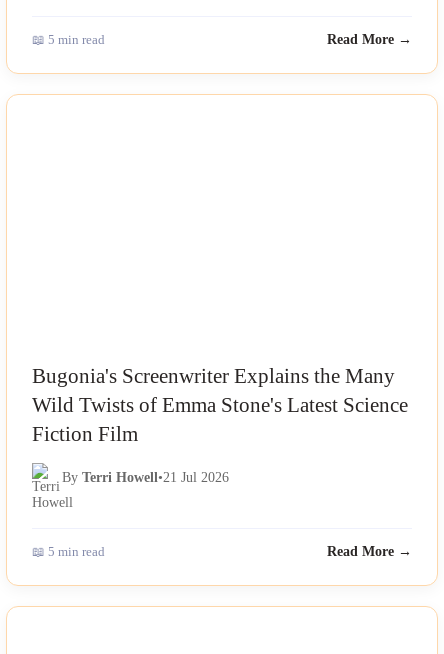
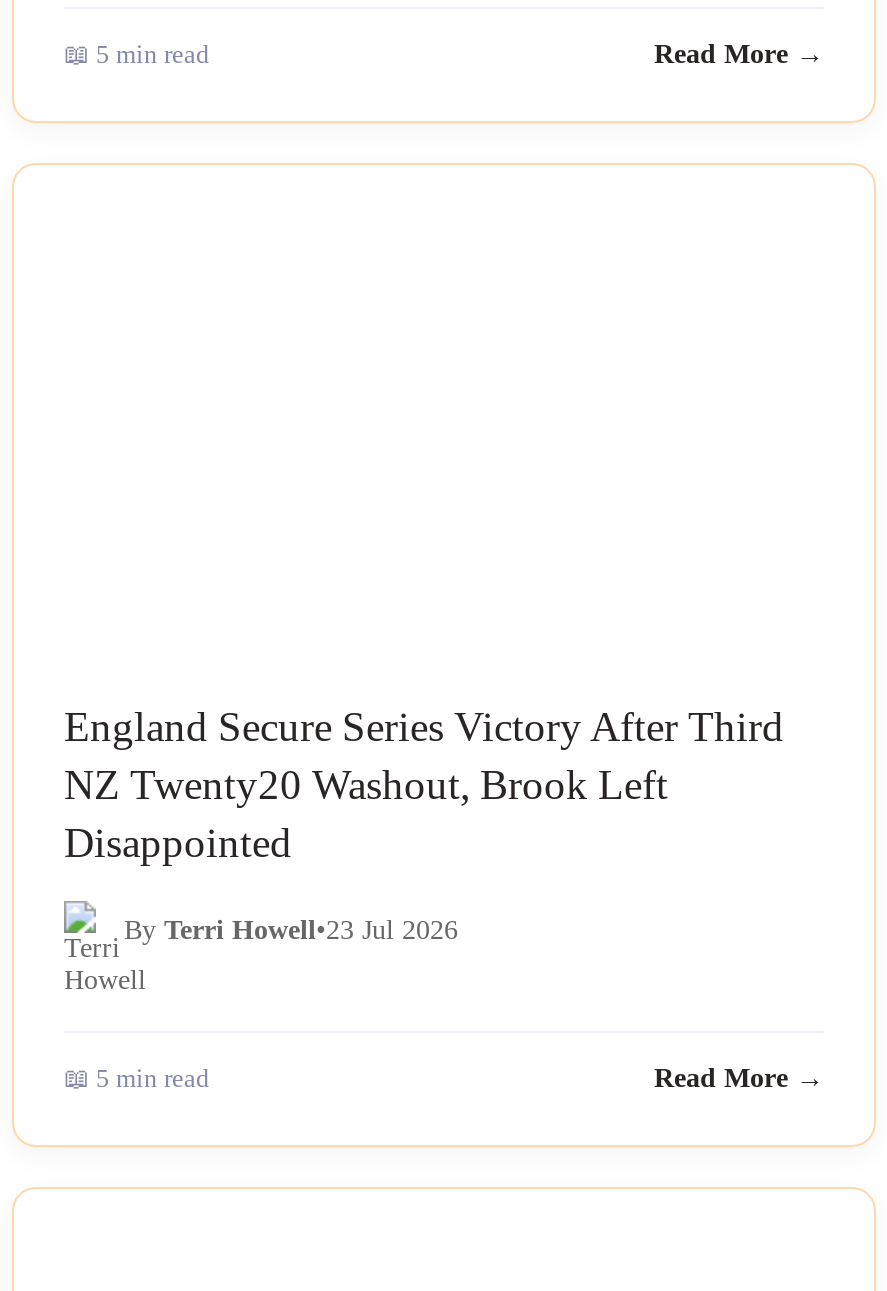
[32,364,408,445] Bugonia's Screenwriter Explains the Many | Wild Twists of Emma Stone's Latest Science | Fiction Film -> [64,703,784,865] England Secure Series Victory After Third | NZ Twenty20 Washout, Brook Left | Disappointed
[62,470,229,485] By Terri Howell•21 Jul 2026 -> [124,915,458,945] By Terri Howell•23 Jul 2026

